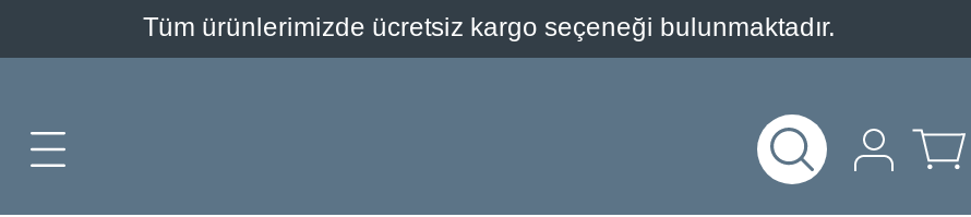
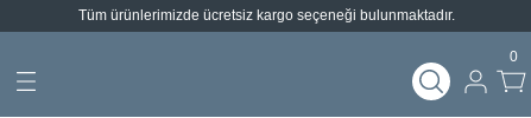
none -> [509,48,517,64] 0

